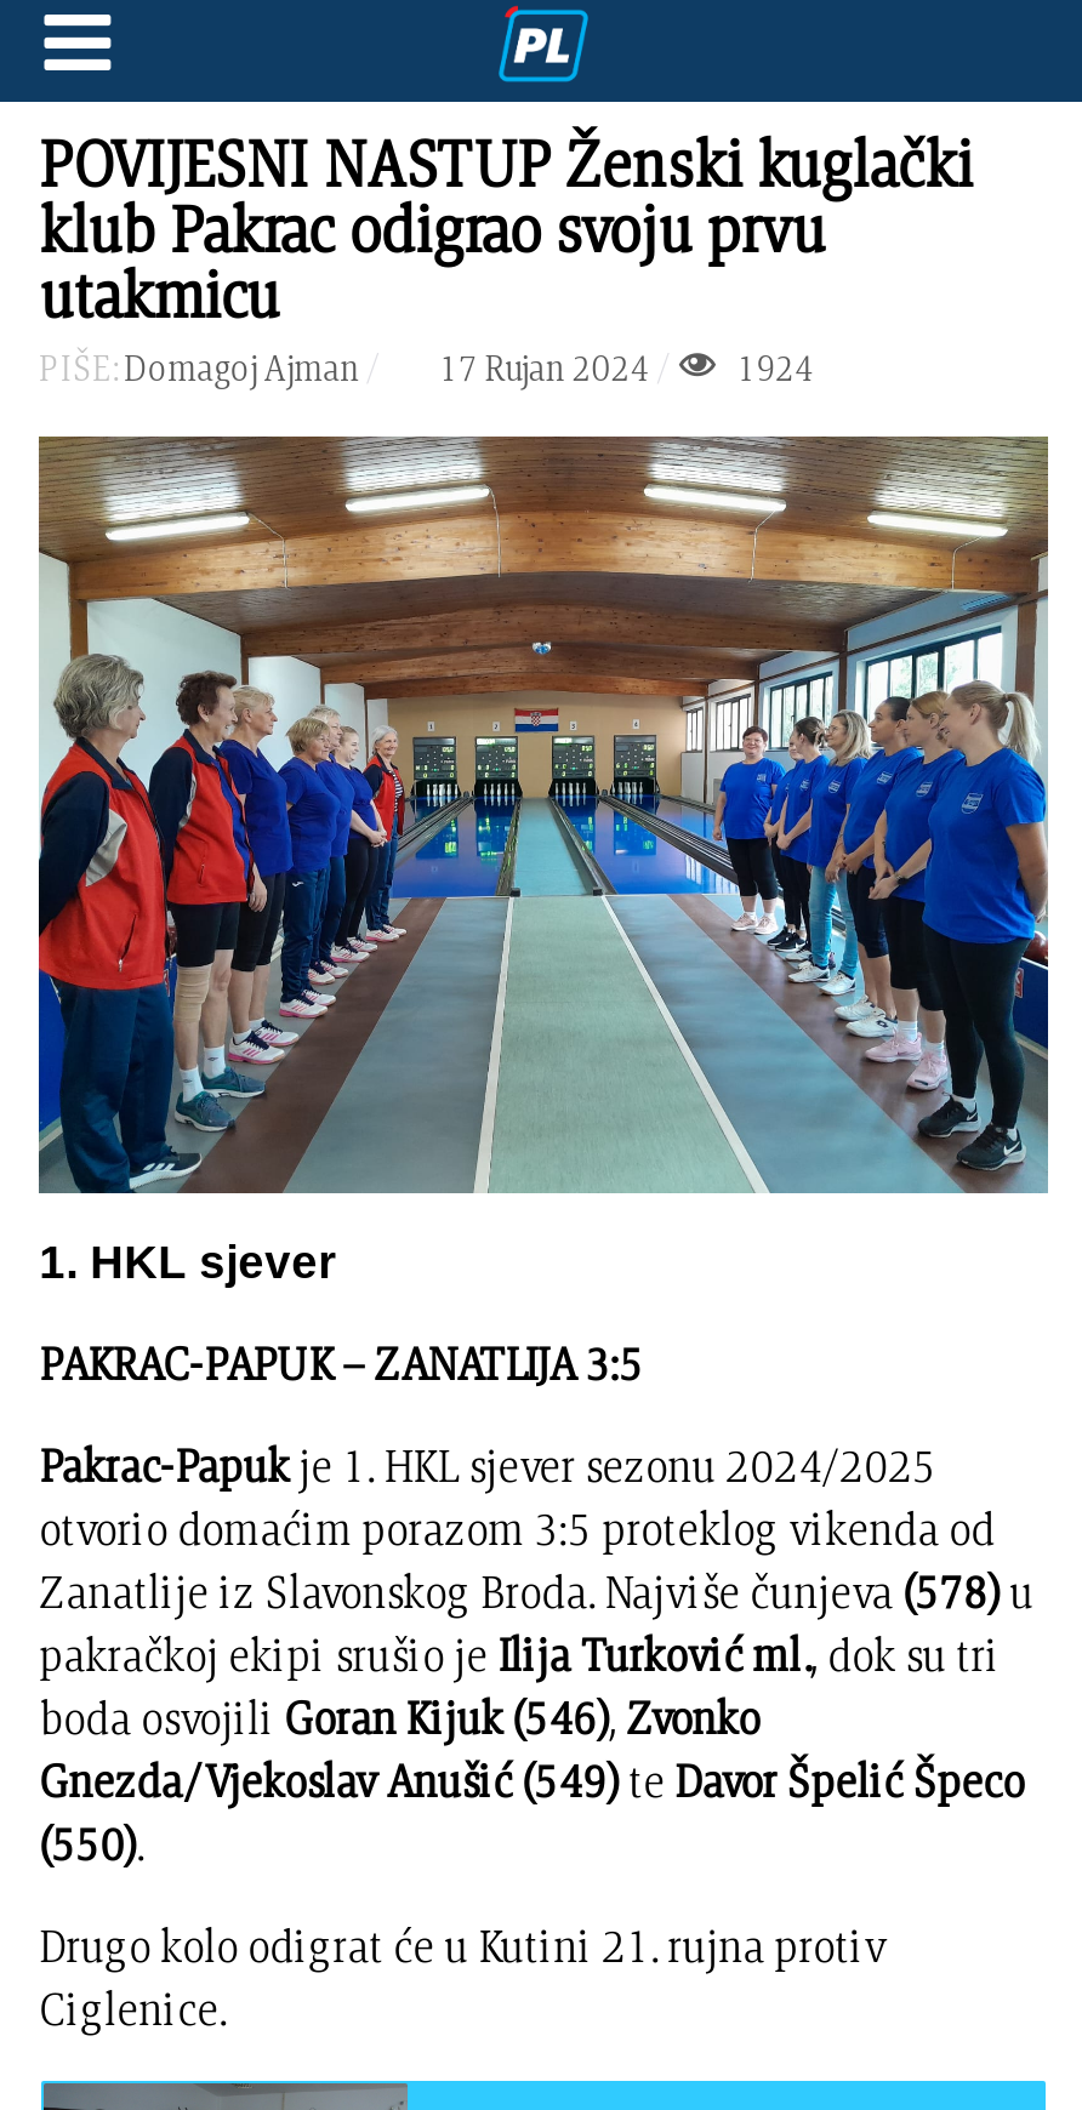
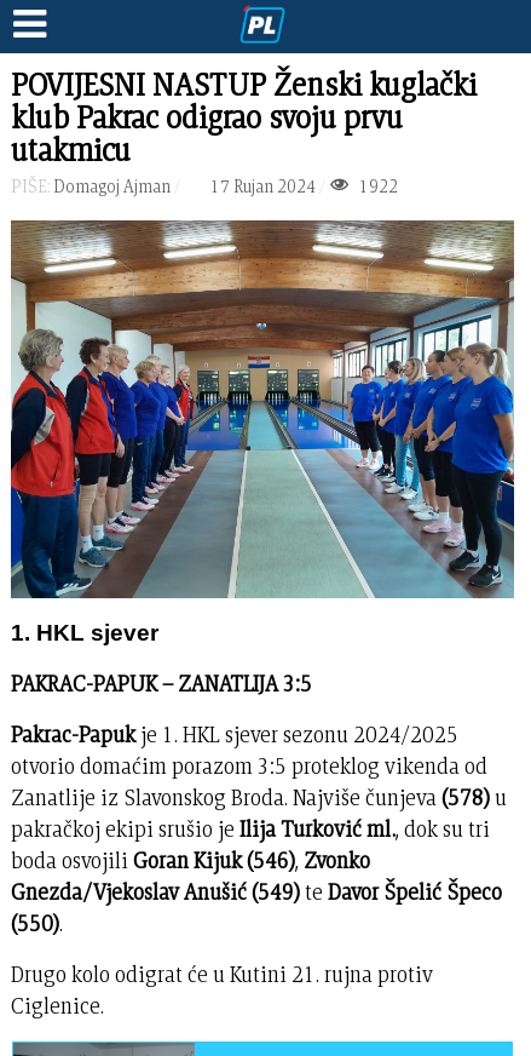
[730,345,814,391] 1924 -> [355,175,398,198] 1922

